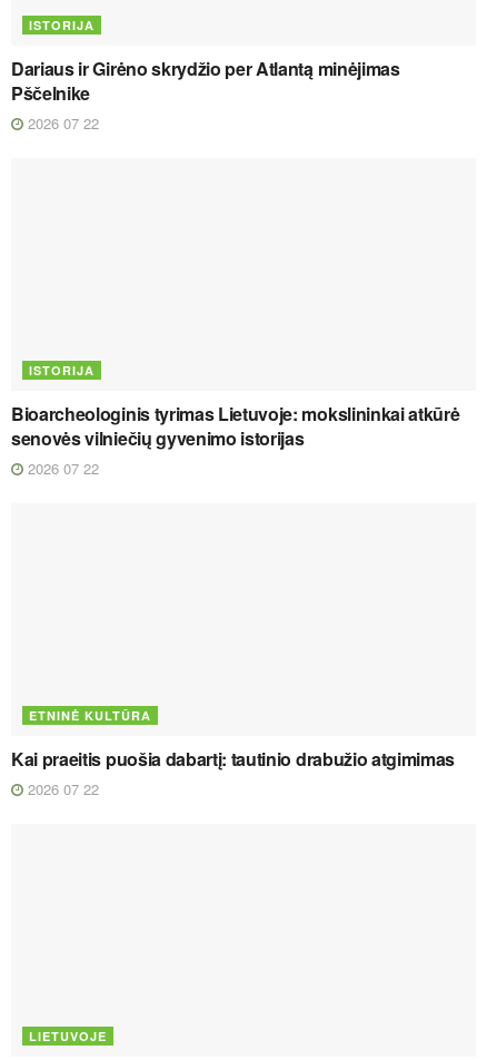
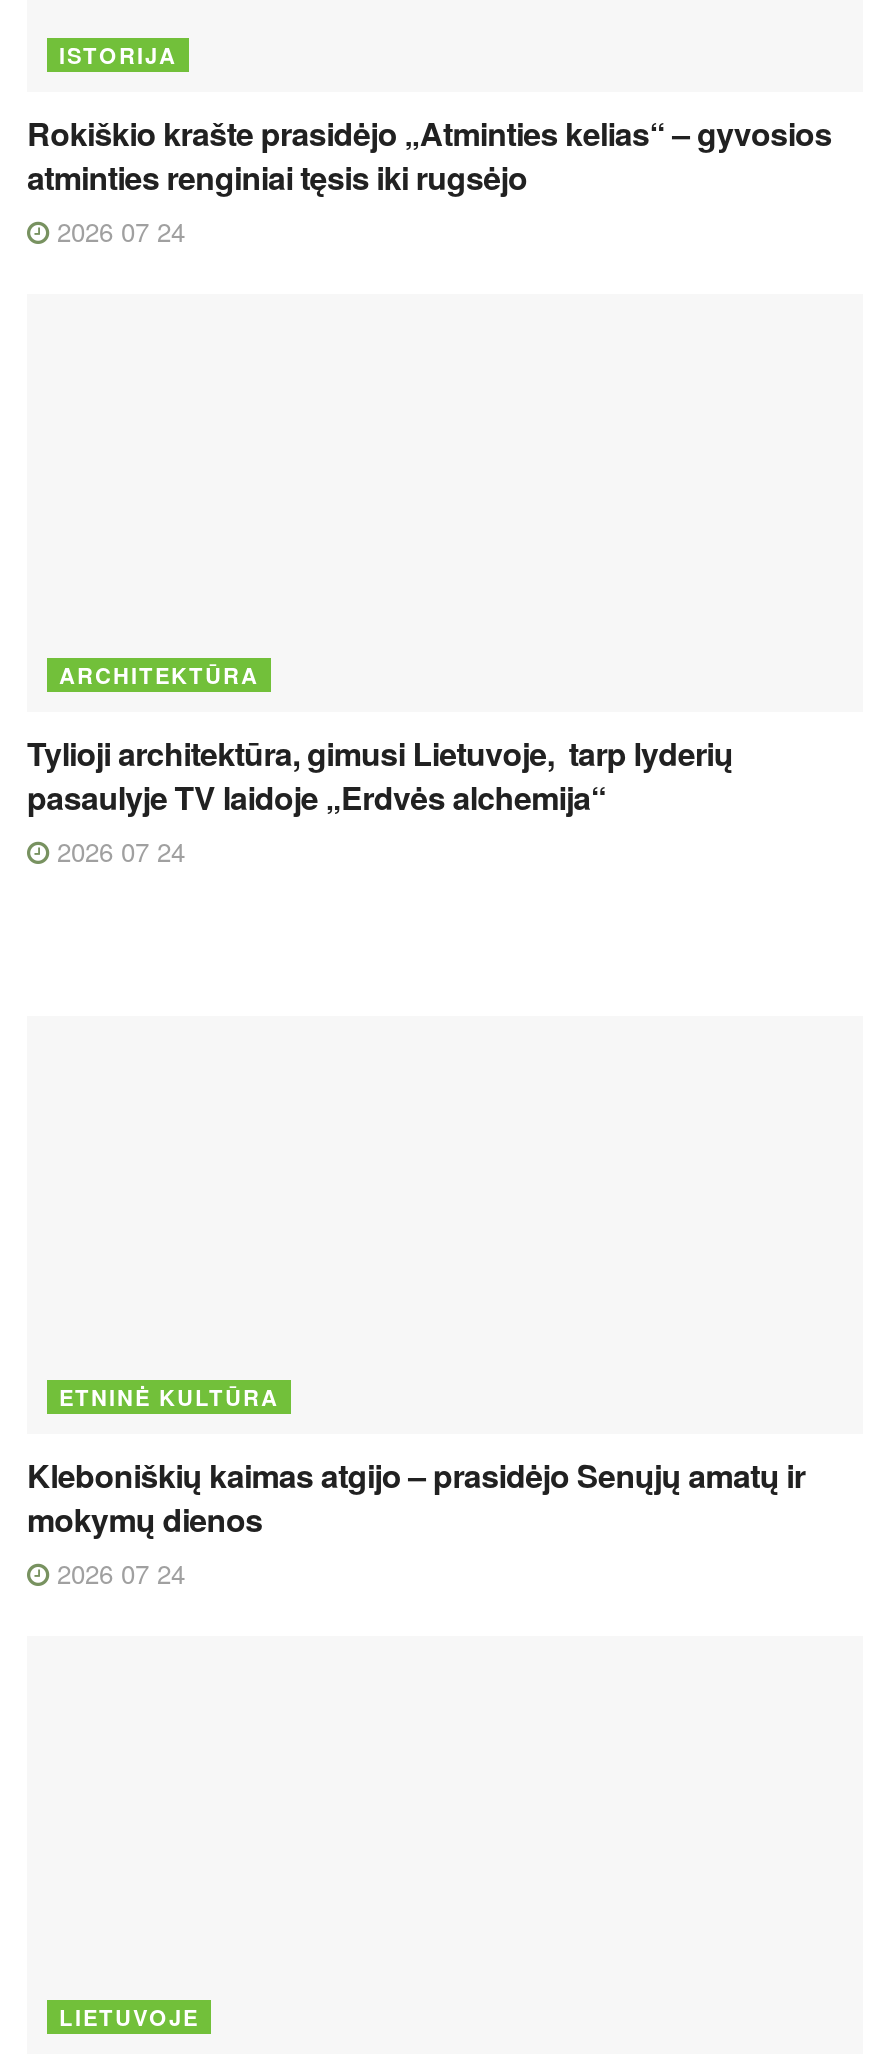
[11,56,400,134] Dariaus ir Girėno skrydžio per Atlantą minėjimas | Pščelnike | 2026 07 22 -> [27,111,832,251] Rokiškio krašte prasidėjo „Atminties kelias“ – gyvosios | atminties renginiai tęsis iki rugsėjo | 2026 07 24
[29,362,95,379] ISTORIJA -> [59,661,259,691] ARCHITEKTŪRA
[11,401,460,479] Bioarcheologinis tyrimas Lietuvoje: mokslininkai atkūrė | senovės vilniečių gyvenimo istorijas | 2026 07 22 -> [27,731,733,871] Tylioji architektūra, gimusi Lietuvoje, tarp lyderių | pasaulyje TV laidoje „Erdvės alchemija“ | 2026 07 24
[11,746,455,800] Kai praeitis puošia dabartį: tautinio drabužio atgimimas | 2026 07 22 -> [27,1453,805,1593] Kleboniškių kaimas atgijo – prasidėjo Senųjų amatų ir | mokymų dienos | 2026 07 24

